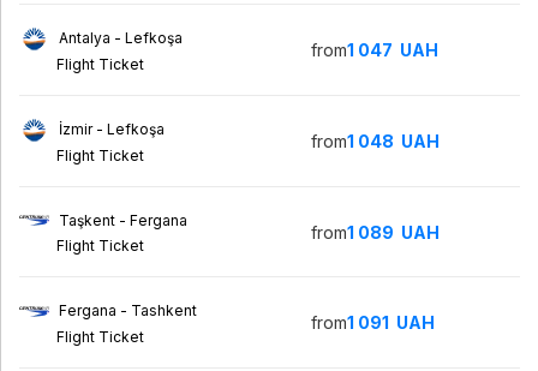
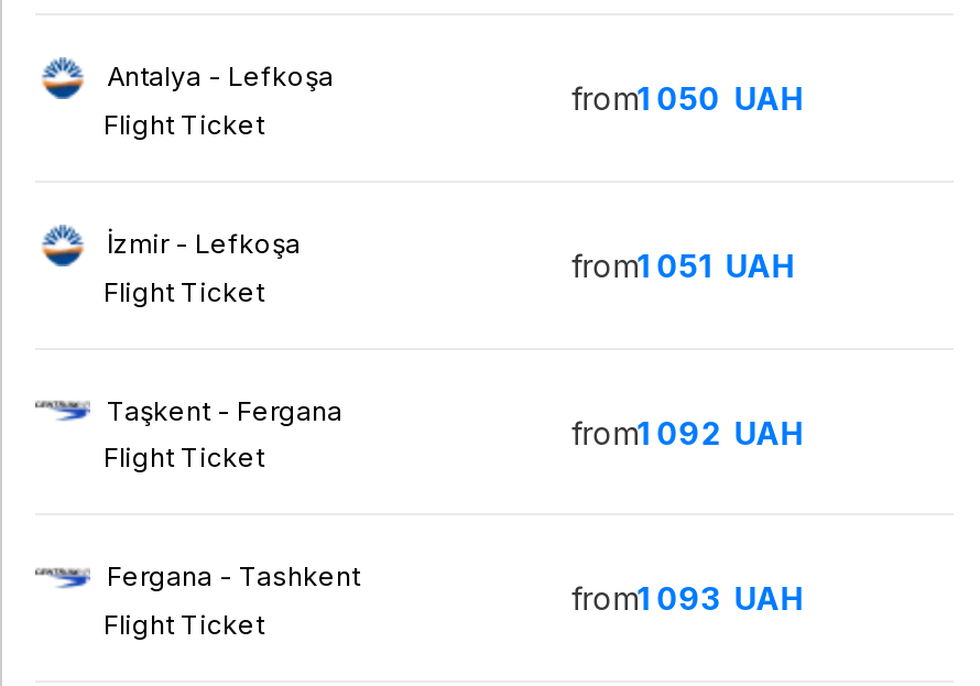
[311,40,439,60] from1 047 UAH -> [571,80,804,117] from1 050 UAH
[311,131,440,151] from1 048 UAH -> [571,246,795,284] from1 051 UAH
[311,222,440,242] from1 089 UAH -> [571,413,804,450] from1 092 UAH
[311,312,435,333] from1 091 UAH -> [571,580,804,617] from1 093 UAH

